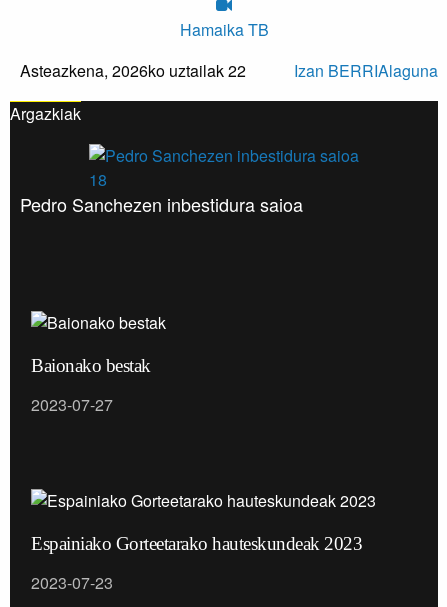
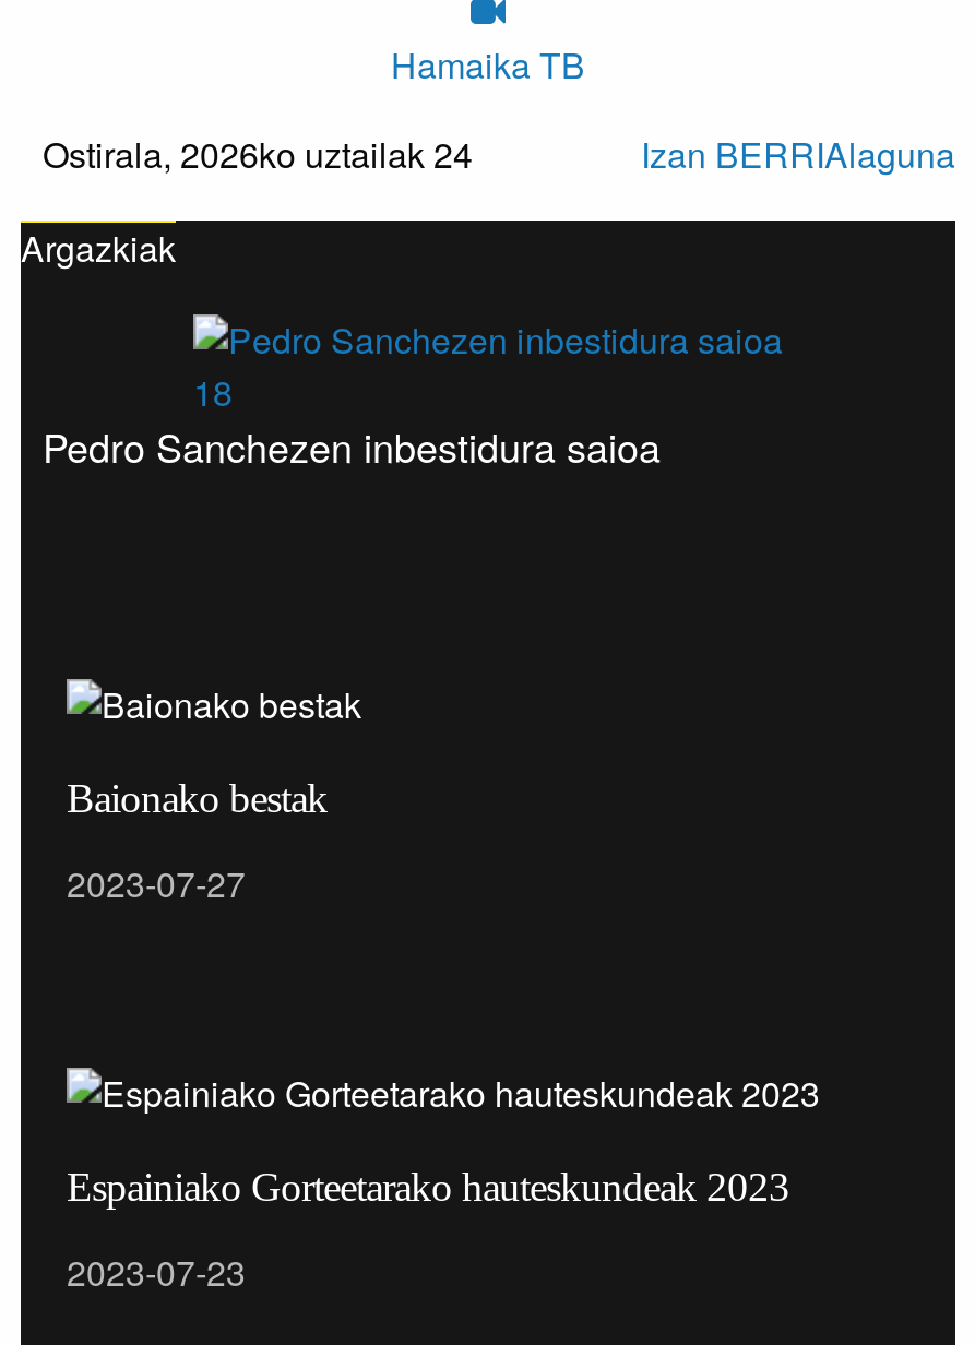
[20,59,246,82] Asteazkena, 2026ko uztailak 22 -> [43,129,473,179] Ostirala, 2026ko uztailak 24

